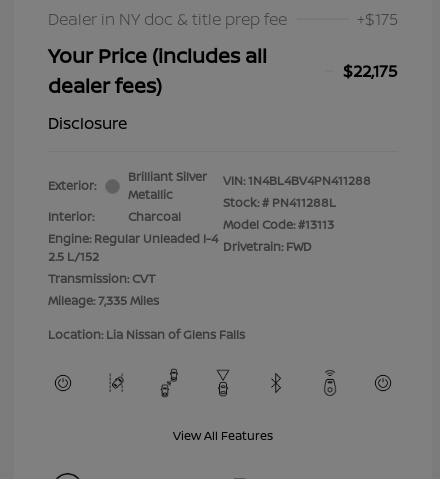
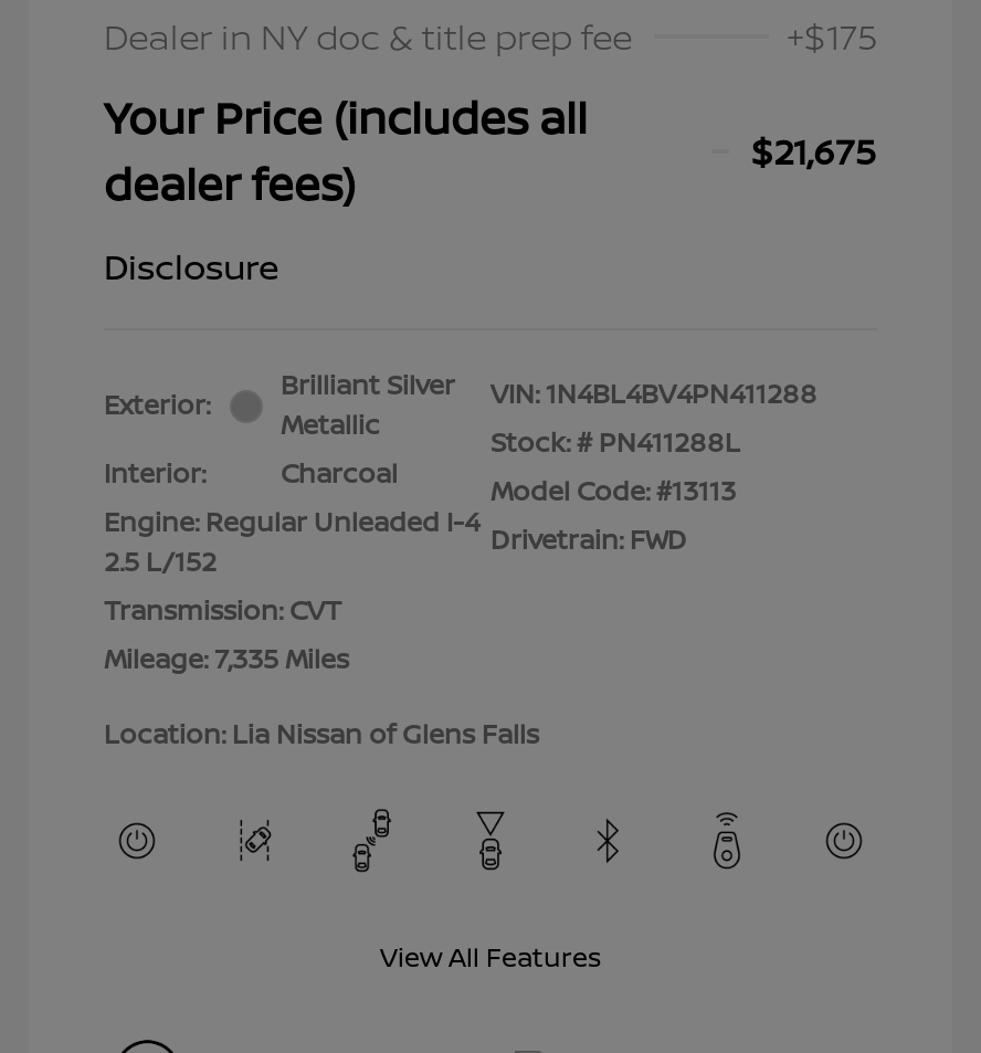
[343,60,398,82] $22,175 -> [751,128,877,177] $21,675

